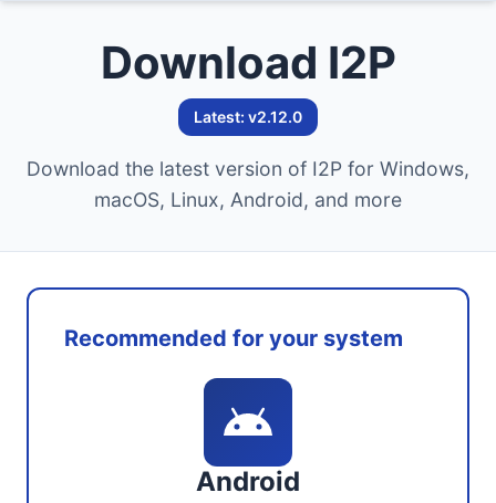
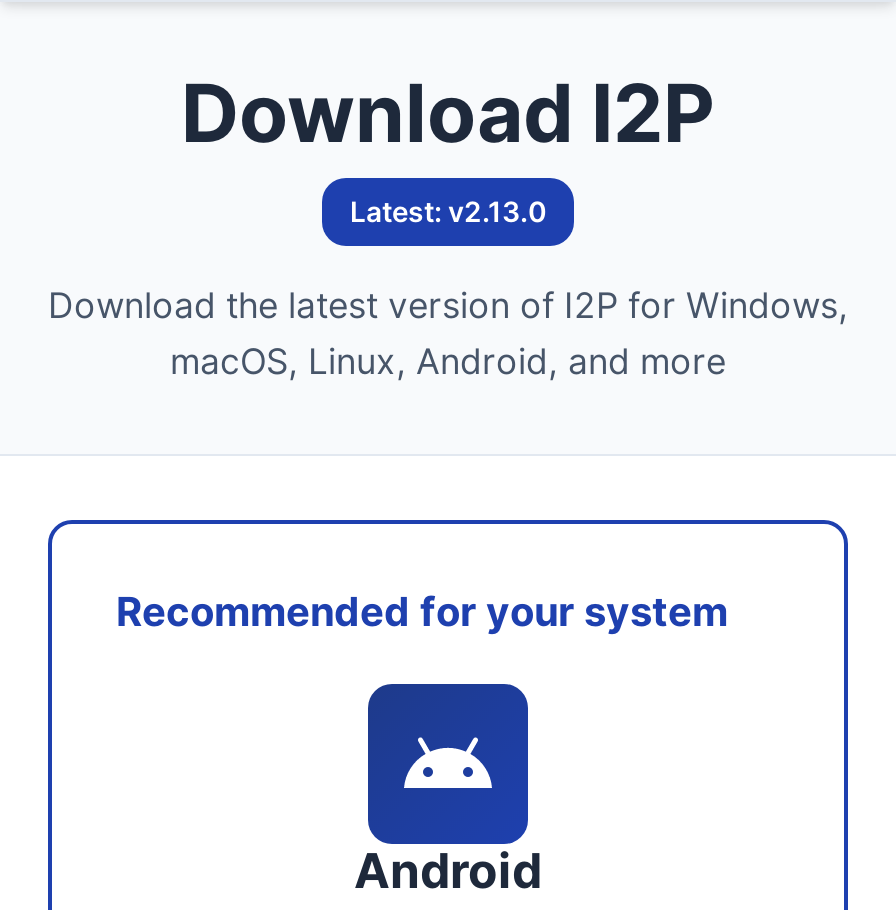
[194,107,302,126] Latest: v2.12.0 -> [350,194,546,228] Latest: v2.13.0

